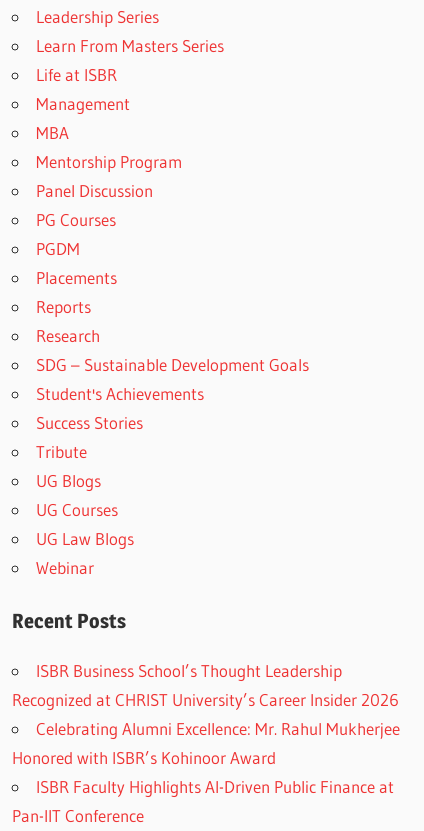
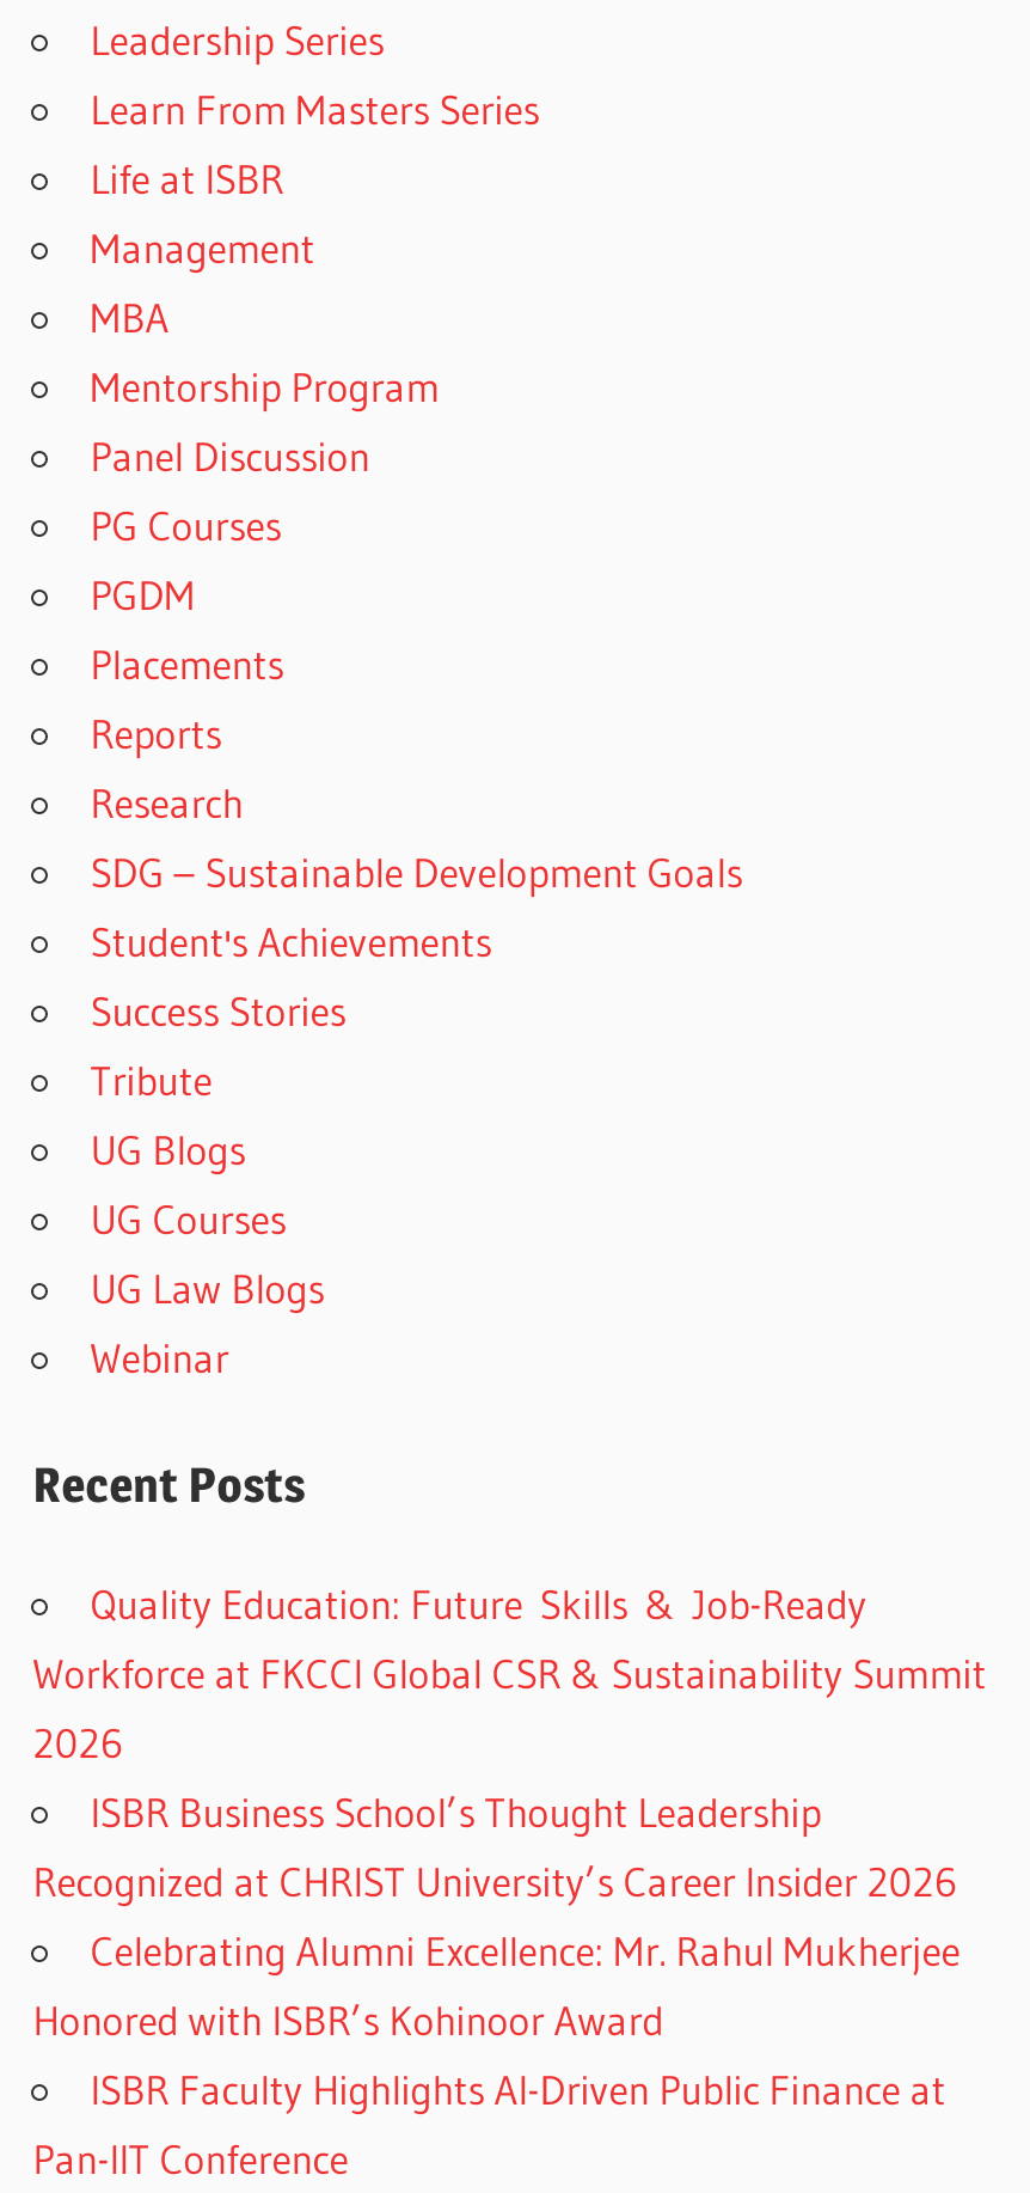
none -> [33,1577,986,1766] Quality Education: Future Skills & Job-Ready | Workforce at FKCCI Global CSR & Sustainability Summit | 2026

